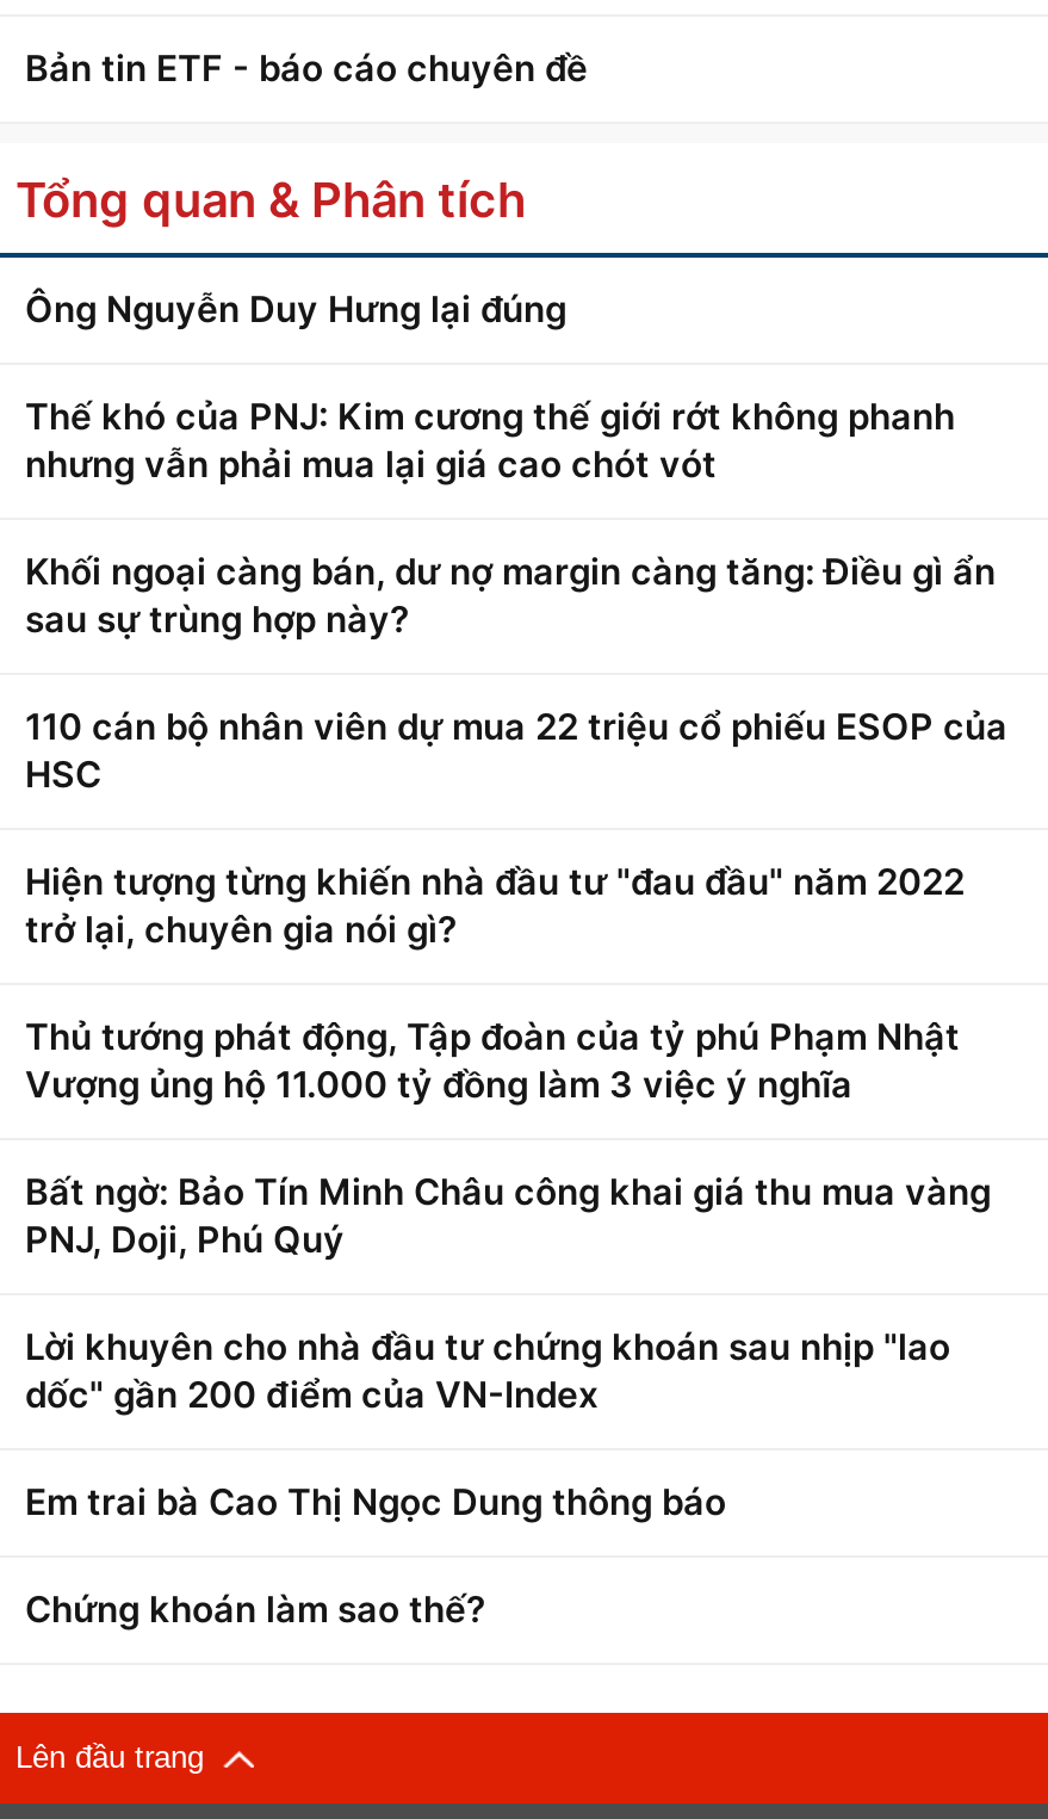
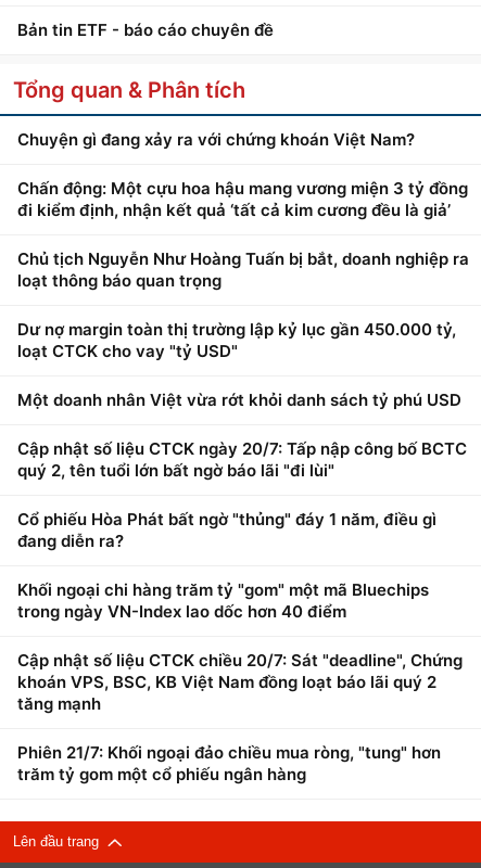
[25,286,566,332] Ông Nguyễn Duy Hưng lại đúng -> [17,129,415,150] Chuyện gì đang xảy ra với chứng khoán Việt Nam?
[25,394,955,487] Thế khó của PNJ: Kim cương thế giới rớt không phanh | nhưng vẫn phải mua lại giá cao chót vót -> [17,178,468,220] Chấn động: Một cựu hoa hậu mang vương miện 3 tỷ đồng | đi kiểm định, nhận kết quả ‘tất cả kim cương đều là giả’
[25,549,996,642] Khối ngoại càng bán, dư nợ margin càng tăng: Điều gì ẩn | sau sự trùng hợp này? -> [17,248,469,291] Chủ tịch Nguyễn Như Hoàng Tuấn bị bắt, doanh nghiệp ra | loạt thông báo quan trọng
[25,704,1007,797] 110 cán bộ nhân viên dự mua 22 triệu cổ phiếu ESOP của | HSC -> [17,319,456,361] Dư nợ margin toàn thị trường lập kỷ lục gần 450.000 tỷ, | loạt CTCK cho vay "tỷ USD"
[25,859,965,952] Hiện tượng từng khiến nhà đầu tư "đau đầu" năm 2022 | trở lại, chuyên gia nói gì? -> [17,390,461,410] Một doanh nhân Việt vừa rớt khỏi danh sách tỷ phú USD
[25,1014,960,1107] Thủ tướng phát động, Tập đoàn của tỷ phú Phạm Nhật | Vượng ủng hộ 11.000 tỷ đồng làm 3 việc ý nghĩa -> [17,438,467,481] Cập nhật số liệu CTCK ngày 20/7: Tấp nập công bố BCTC | quý 2, tên tuổi lớn bất ngờ báo lãi "đi lùi"
[25,1169,991,1262] Bất ngờ: Bảo Tín Minh Châu công khai giá thu mua vàng | PNJ, Doji, Phú Quý -> [17,509,436,551] Cổ phiếu Hòa Phát bất ngờ "thủng" đáy 1 năm, điều gì | đang diễn ra?
[25,1324,950,1417] Lời khuyên cho nhà đầu tư chứng khoán sau nhịp "lao | dốc" gần 200 điểm của VN-Index -> [17,579,429,622] Khối ngoại chi hàng trăm tỷ "gom" một mã Bluechips | trong ngày VN-Index lao dốc hơn 40 điểm
[25,1479,726,1524] Em trai bà Cao Thị Ngọc Dung thông báo -> [17,650,463,714] Cập nhật số liệu CTCK chiều 20/7: Sát "deadline", Chứng | khoán VPS, BSC, KB Việt Nam đồng loạt báo lãi quý 2 | tăng mạnh
[25,1586,485,1632] Chứng khoán làm sao thế? -> [17,742,441,784] Phiên 21/7: Khối ngoại đảo chiều mua ròng, "tung" hơn | trăm tỷ gom một cổ phiếu ngân hàng

